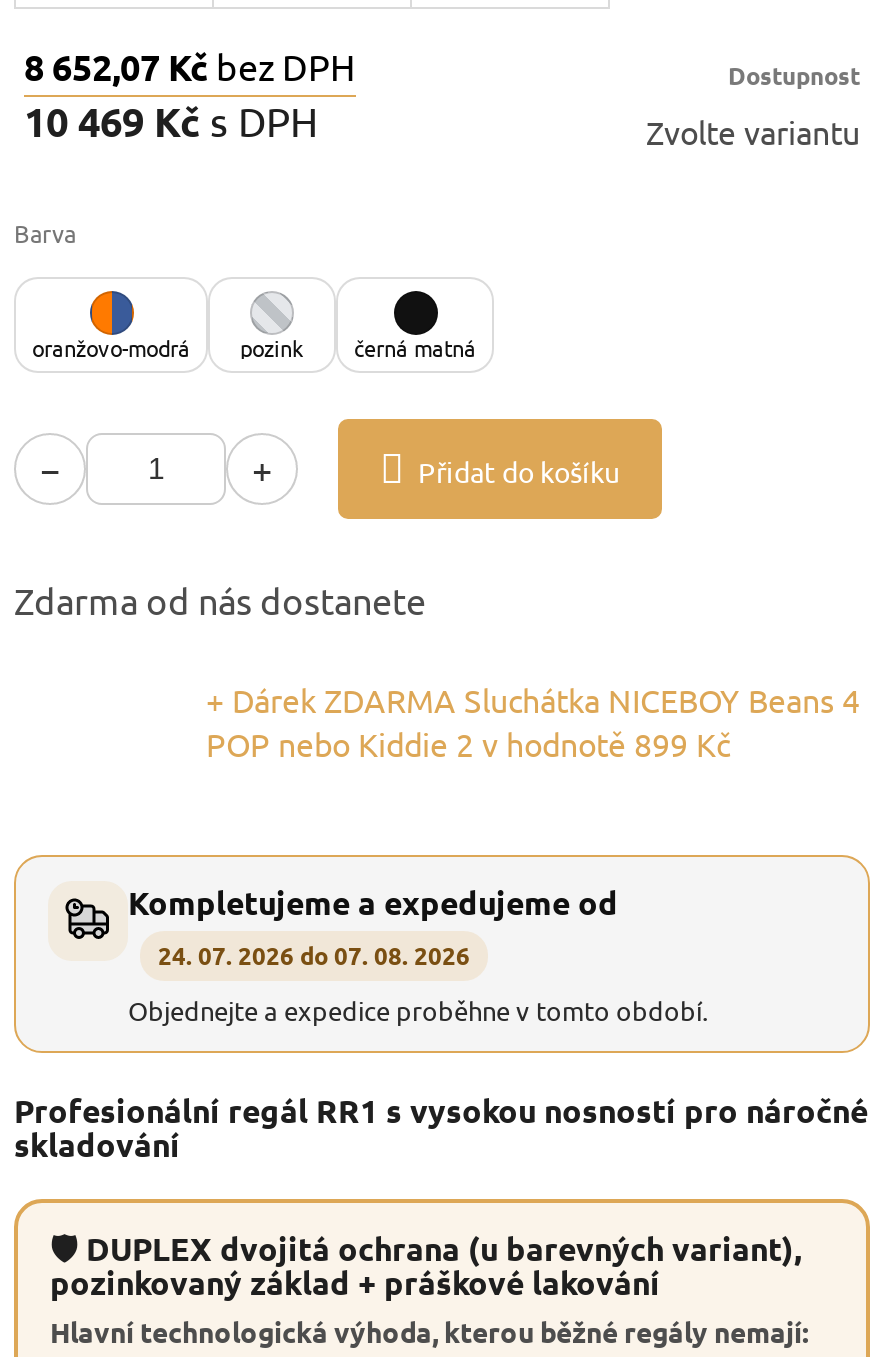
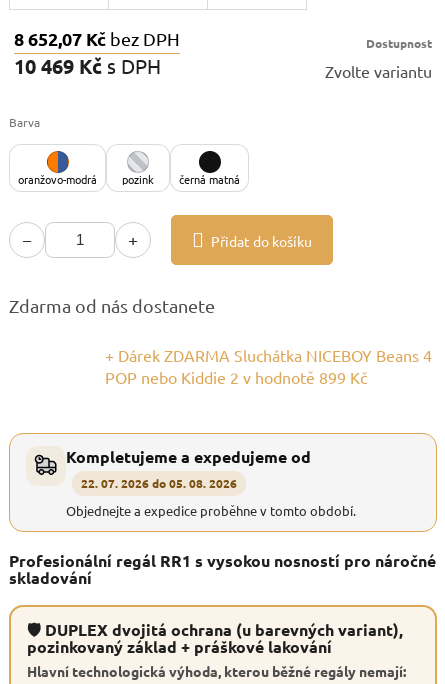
[158,939,470,971] 24. 07. 2026 do 07. 08. 2026 -> [81,475,237,491] 22. 07. 2026 do 05. 08. 2026

